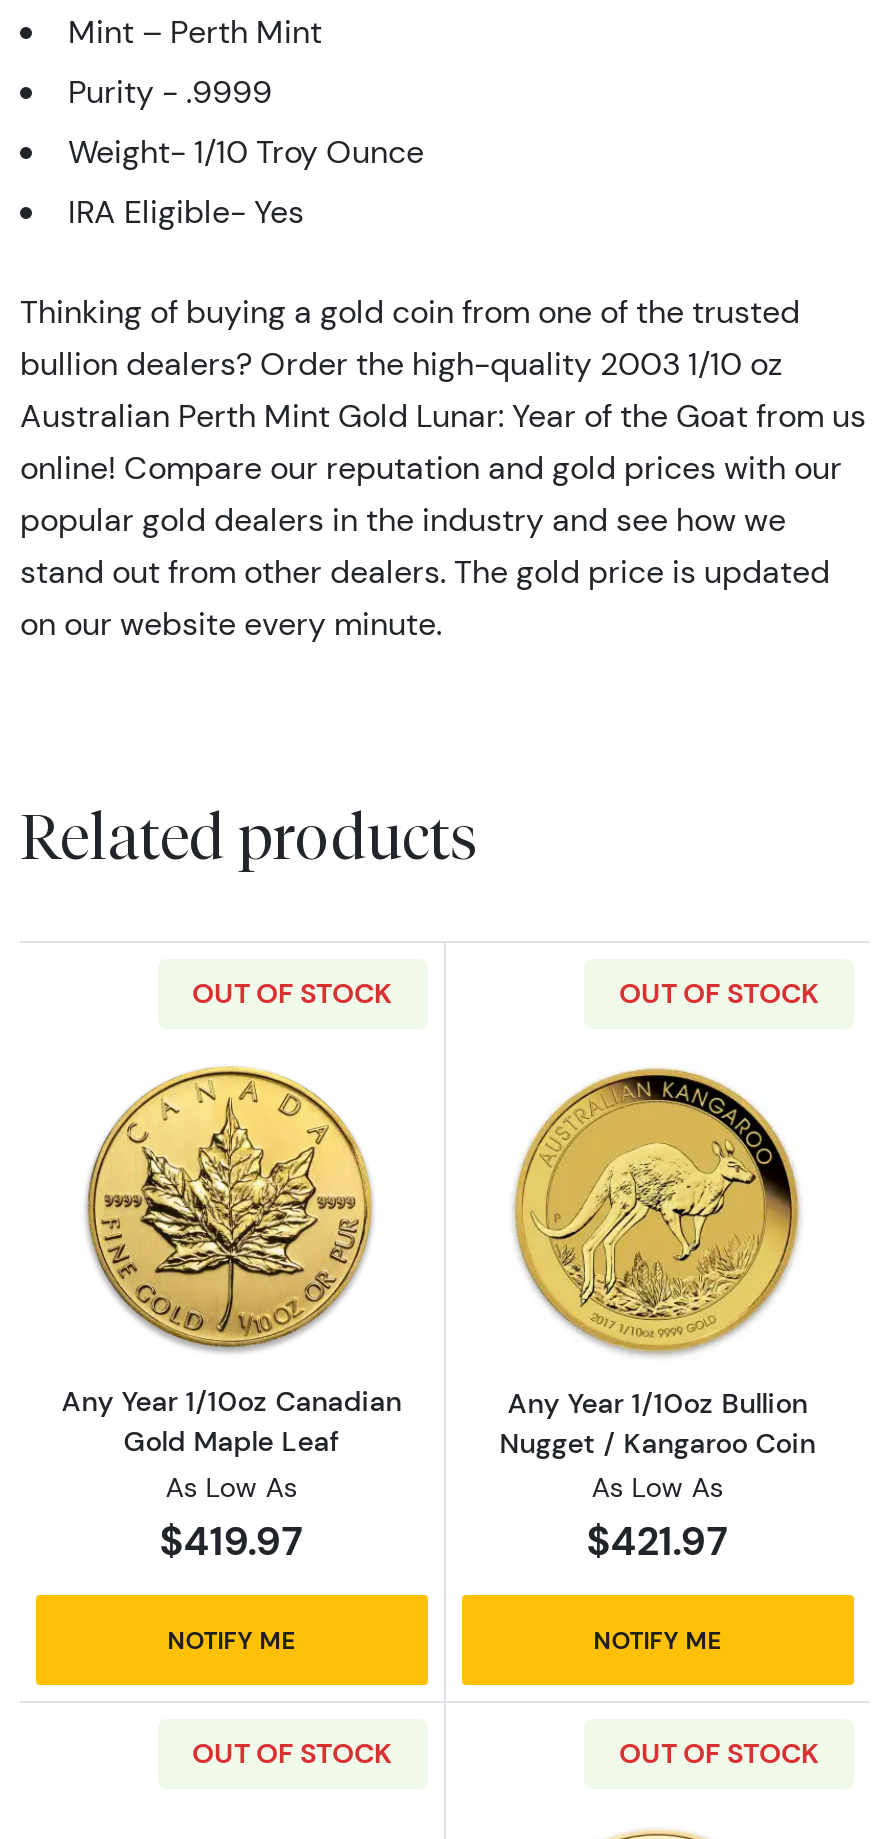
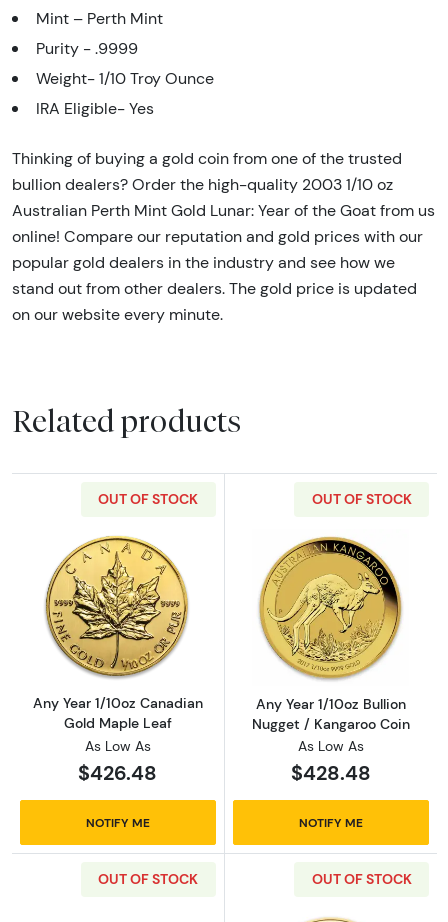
[160,1514,304,1564] $419.97 -> [78,759,157,784] $426.48
[586,1514,728,1564] $421.97 -> [291,759,371,784] $428.48

